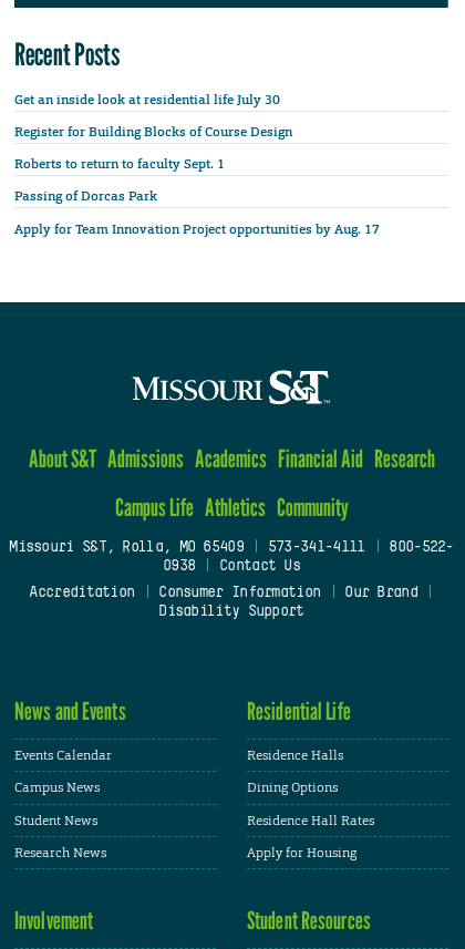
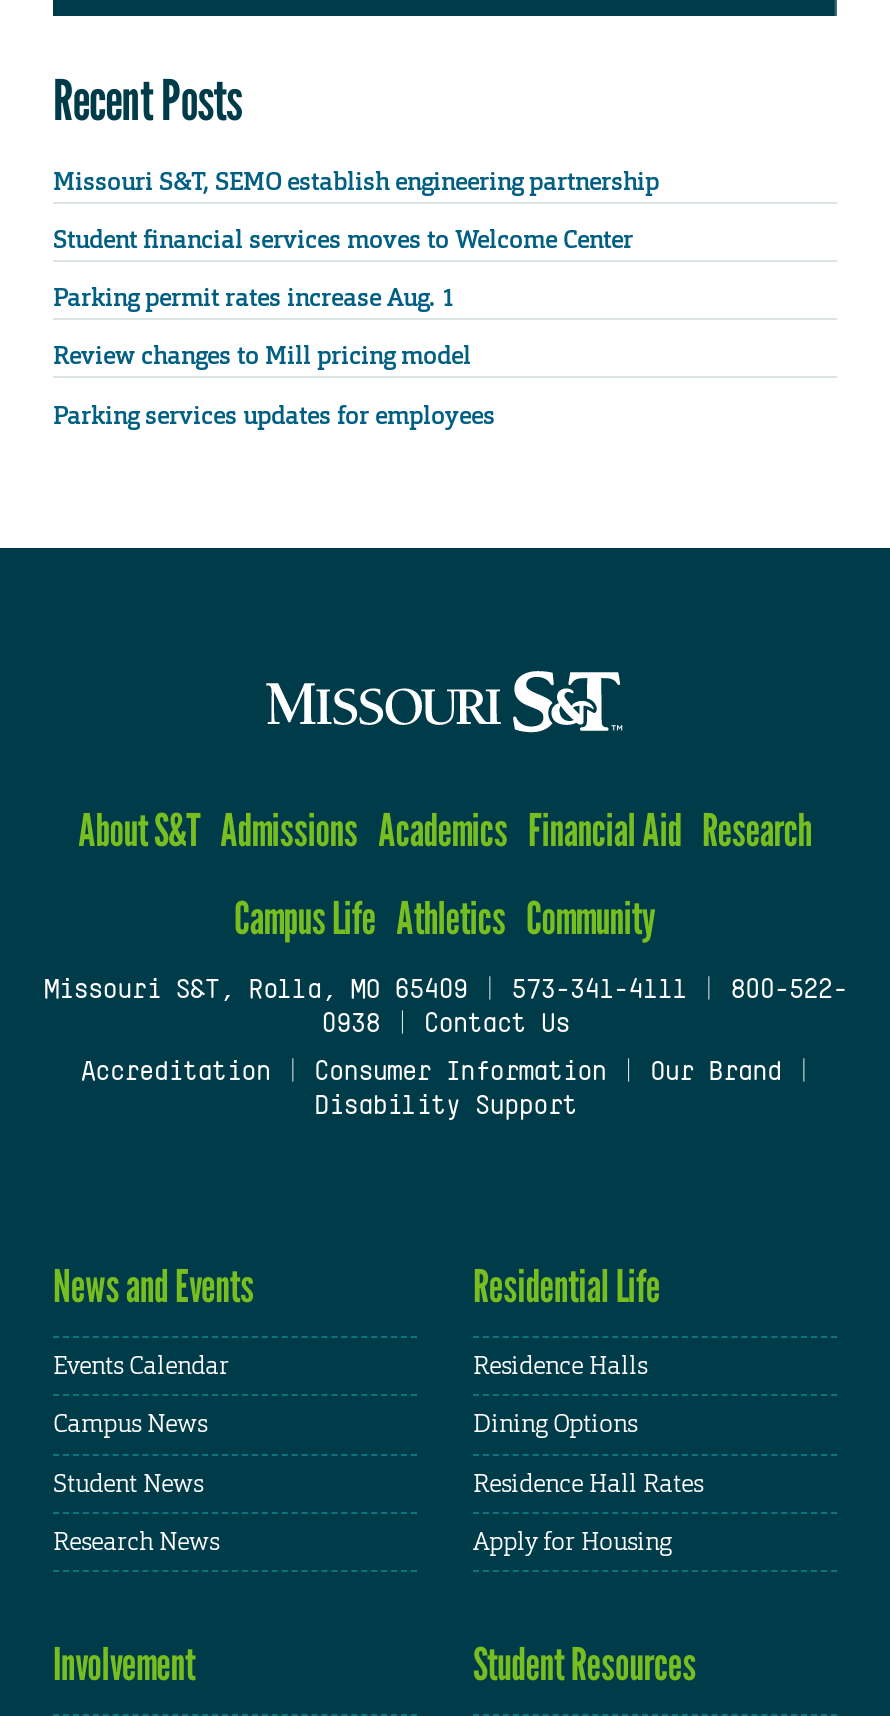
[14,91,280,109] Get an inside look at residential life July 30 -> [53,166,659,198] Missouri S&T, SEMO establish engineering partnership
[14,123,292,141] Register for Building Blocks of Course Design -> [53,224,633,256] Student financial services moves to Welcome Center
[14,155,228,173] Roberts to return to faculty Sept. 1 -> [53,283,455,315] Parking permit rates increase Aug. 1
[14,188,157,205] Passing of Dorcas Park -> [53,341,471,373] Review changes to Mill pricing model
[14,220,380,238] Apply for Team Innovation Project opportunities by Aug. 17 -> [53,399,495,431] Parking services updates for employees

